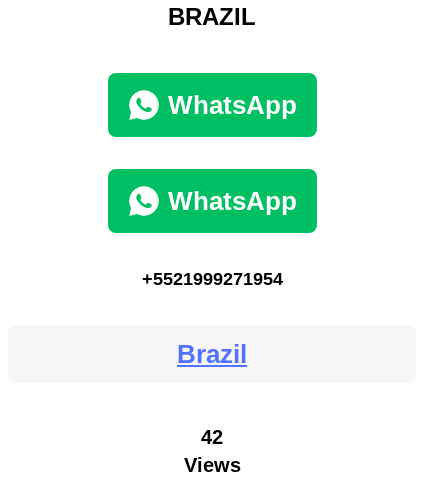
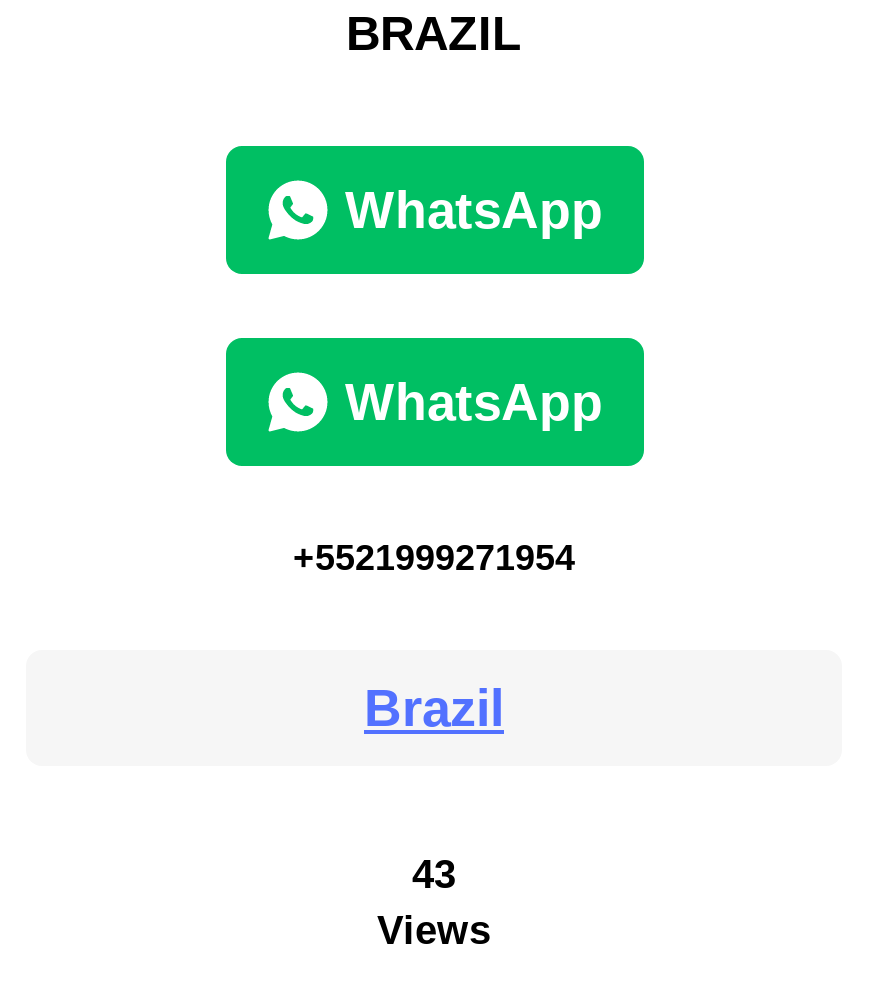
[201,426,223,448] 42 -> [412,852,456,896] 43

